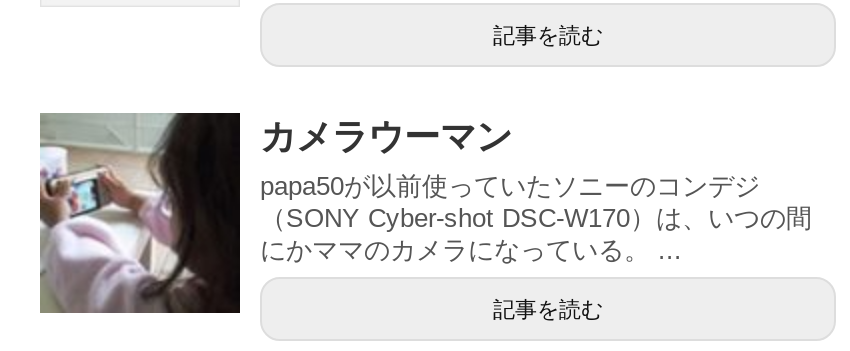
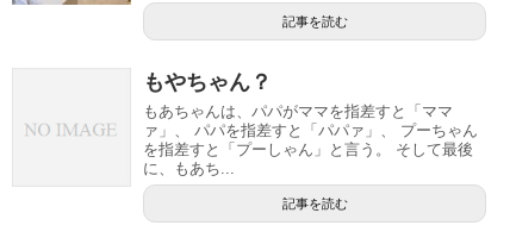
[38,111,242,315] [image] -> none
[260,116,812,264] カメラウーマン | papa50が以前使っていたソニーのコンデジ | （SONY Cyber-shot DSC-W170）は、いつの間 | にかママのカメラになっている。 ... -> [143,70,478,177] もやちゃん？ | もあちゃんは、パパがママを指差すと「ママ | ァ」、 パパを指差すと「パパァ」、 プーちゃん | を指差すと「プーしゃん」と言う。 そして最後 | に、もあち...

